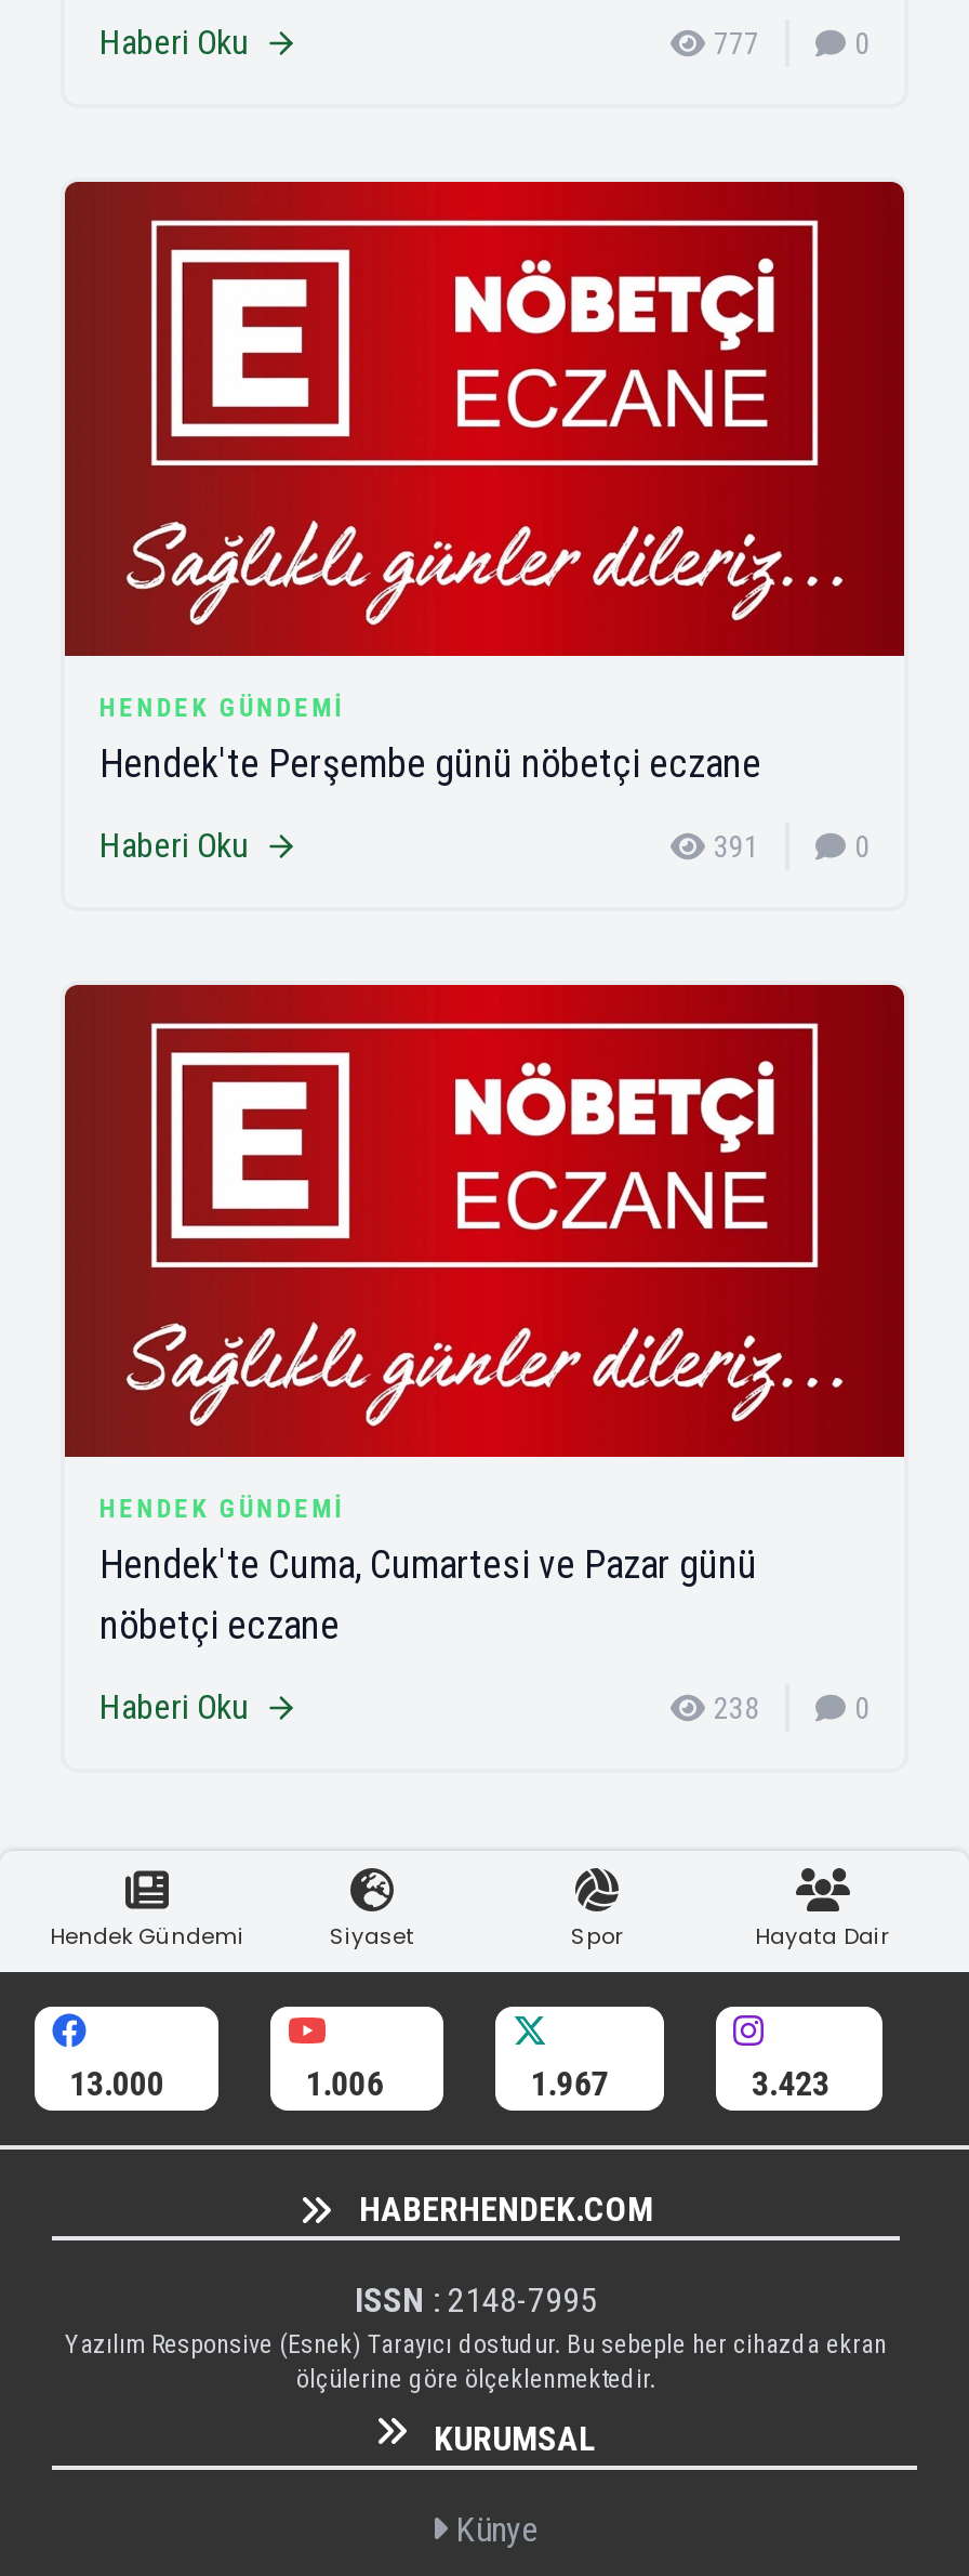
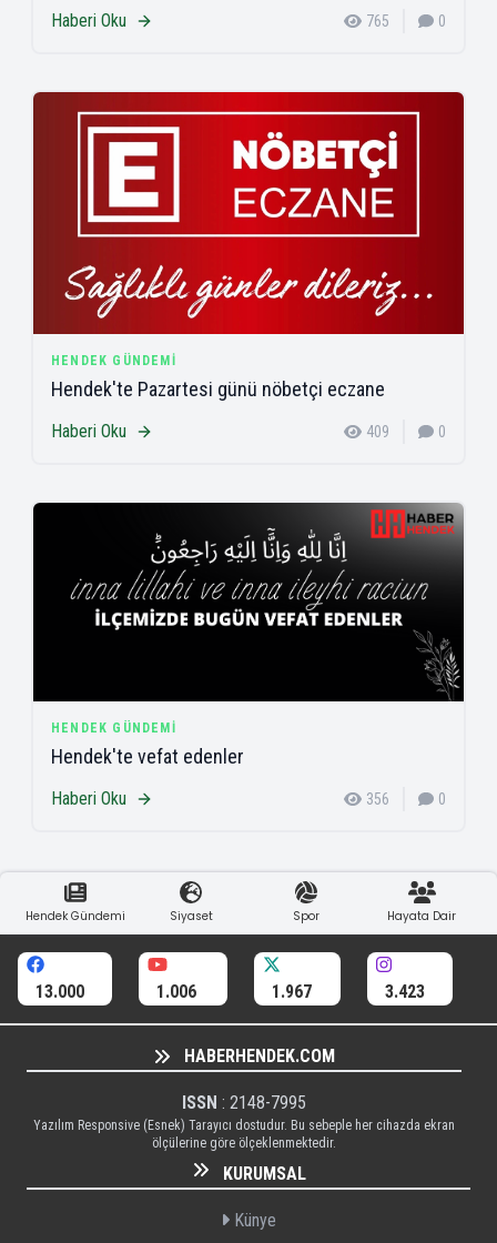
[714,26,759,61] 777 -> [366,12,389,30] 765
[99,739,761,784] Hendek'te Perşembe günü nöbetçi eczane -> [51,377,385,401] Hendek'te Pazartesi günü nöbetçi eczane
[714,828,759,862] 391 -> [366,423,389,440] 409
[63,984,906,1647] [image] | Hendek'te Cuma, Cumartesi ve Pazar günü | nöbetçi eczane -> [32,502,465,768] [image] | Hendek'te vefat edenler
[714,1690,759,1725] 238 -> [366,790,389,808] 356

